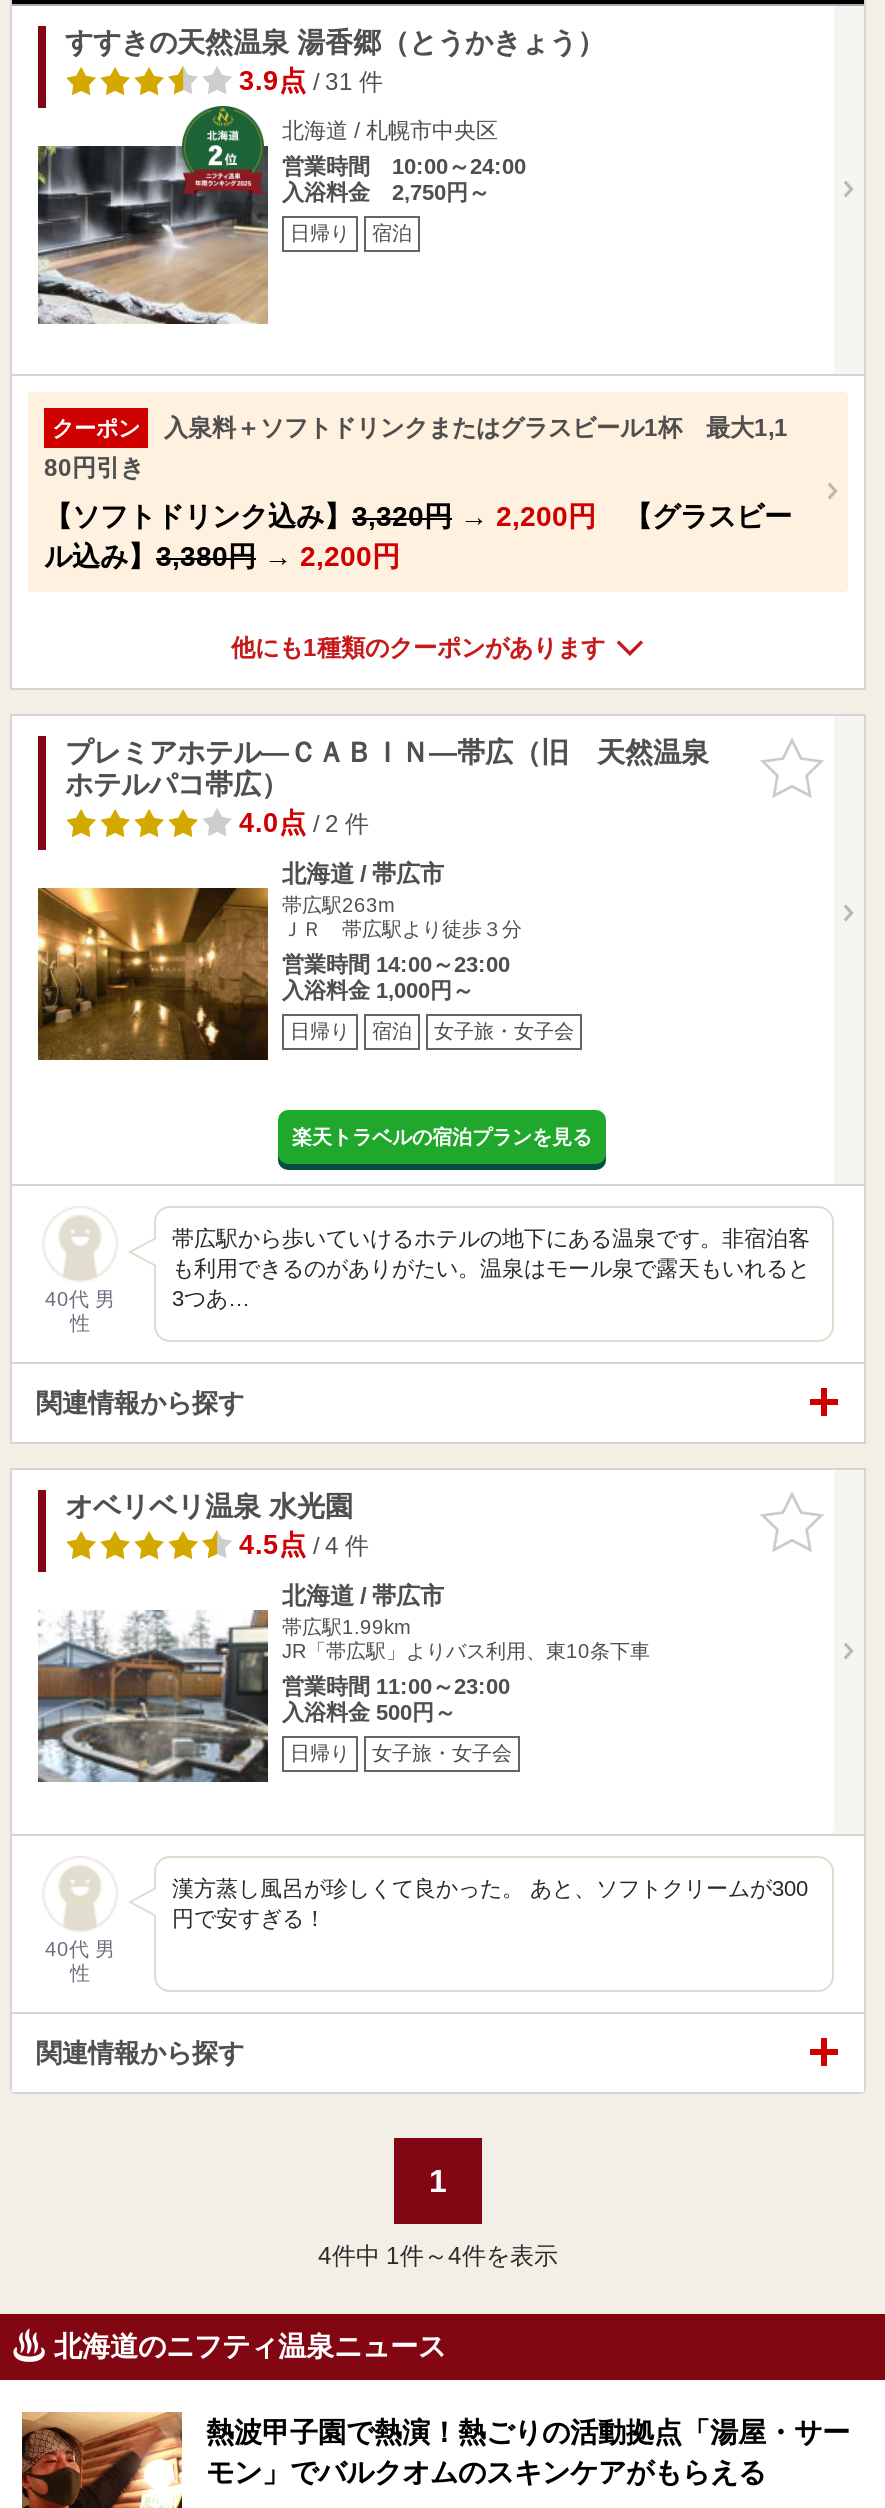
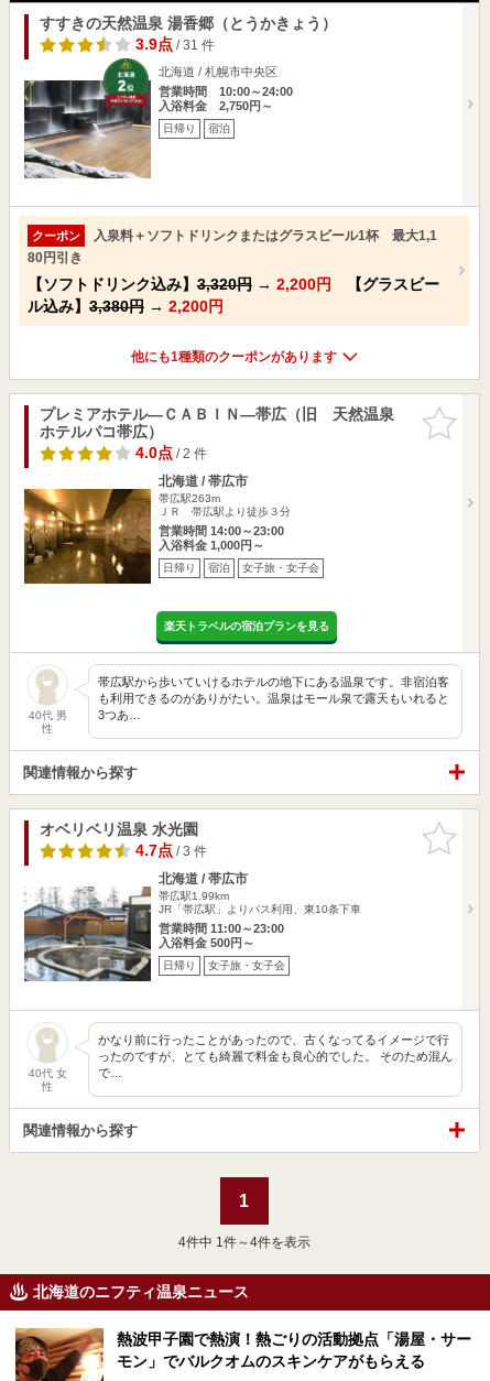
[239,1529,369,1559] 4.5点/ 4 件 -> [135,842,206,859] 4.7点/ 3 件
[172,1875,808,1929] 漢方蒸し風呂が珍しくて良かった。 あと、ソフトクリームが300 | 円で安すぎる！ -> [98,1033,453,1079] かなり前に行ったことがあったので、古くなってるイメージで行 | ったのですが、とても綺麗で料金も良心的でした。 そのため混ん | で…
[45,1937,115,1959] 40代 男 -> [28,1067,67,1079] 40代 女

